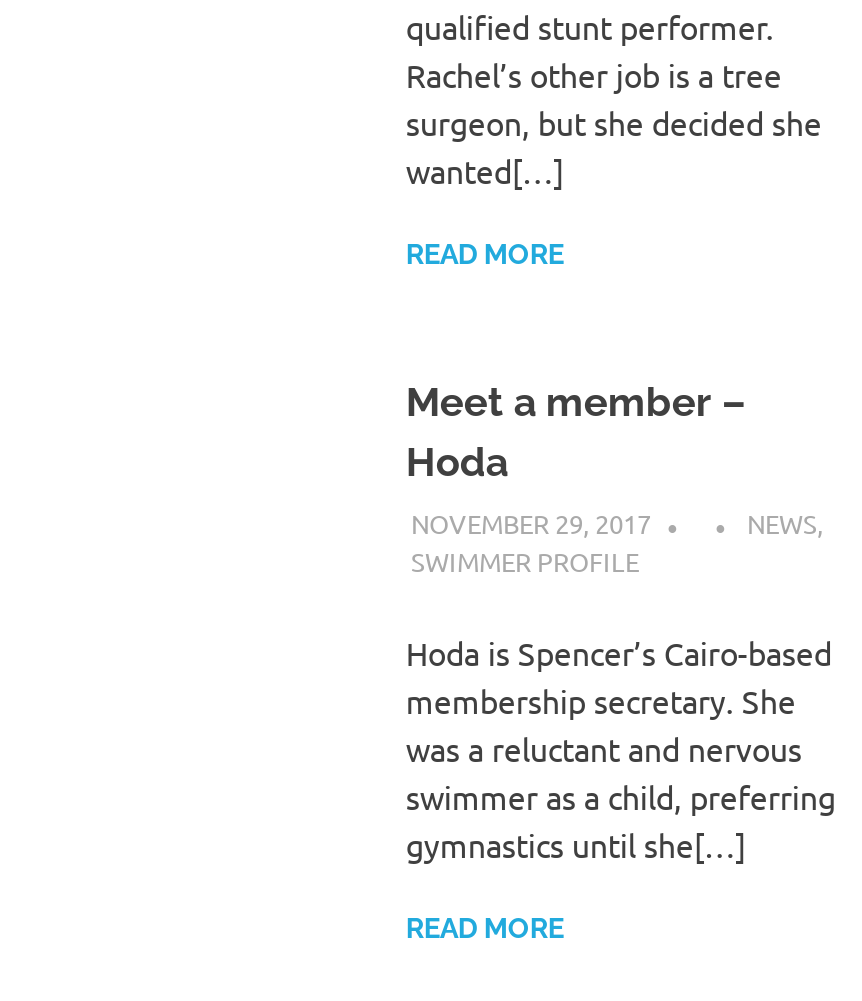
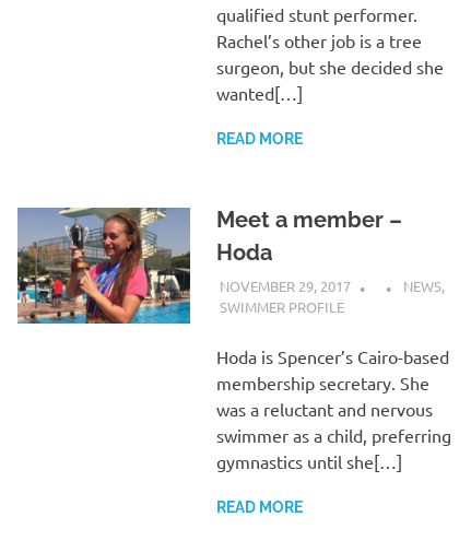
none -> [16,207,191,325] [image]

